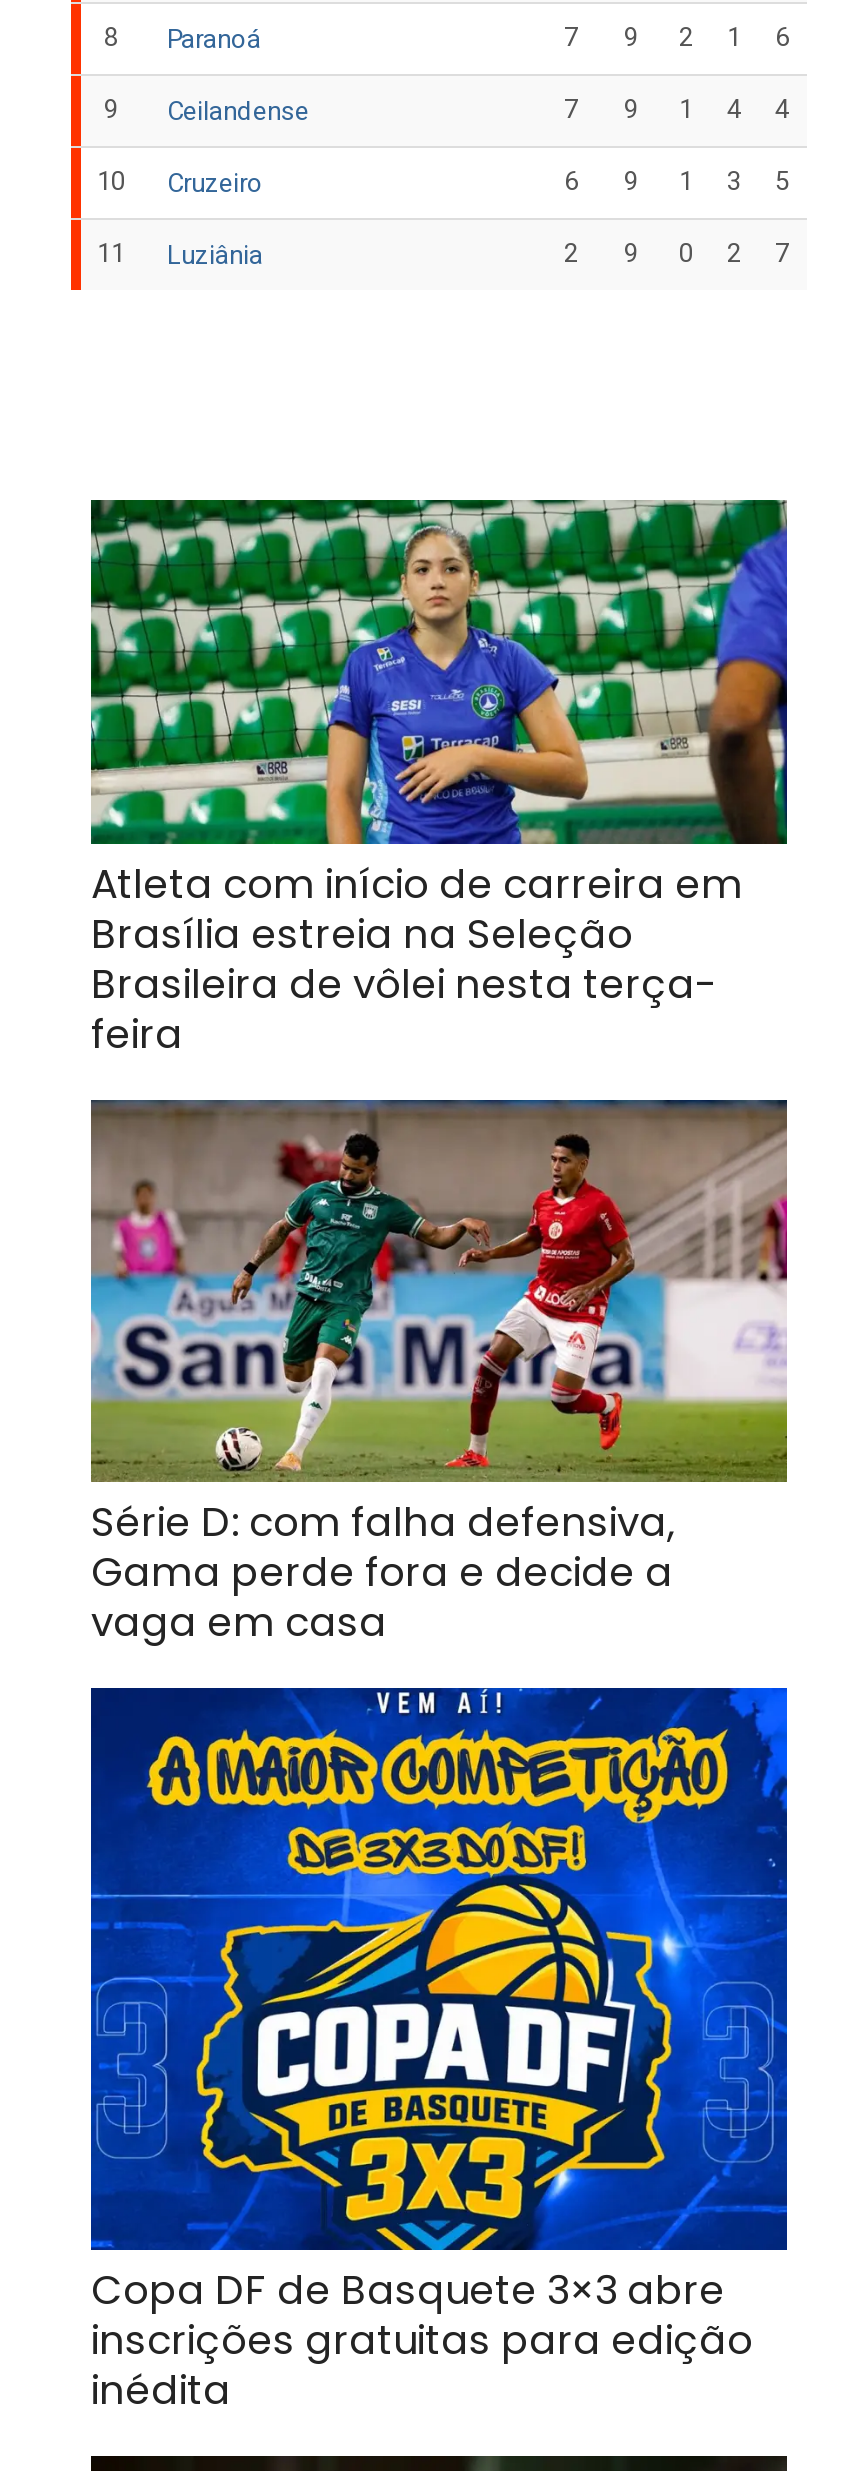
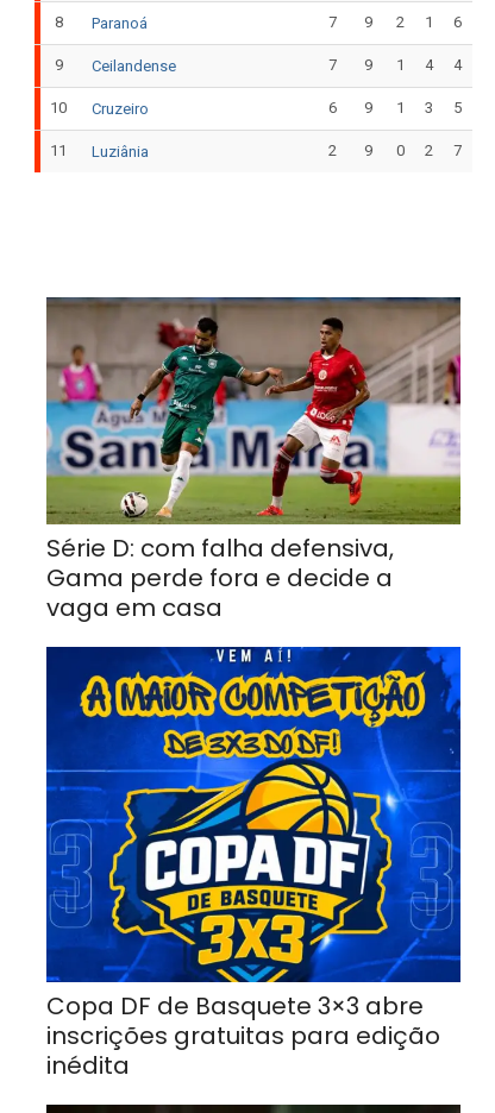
[89,498,789,1062] [image] | Atleta com início de carreira em | Brasília estreia na Seleção | Brasileira de vôlei nesta terça- | feira -> none

